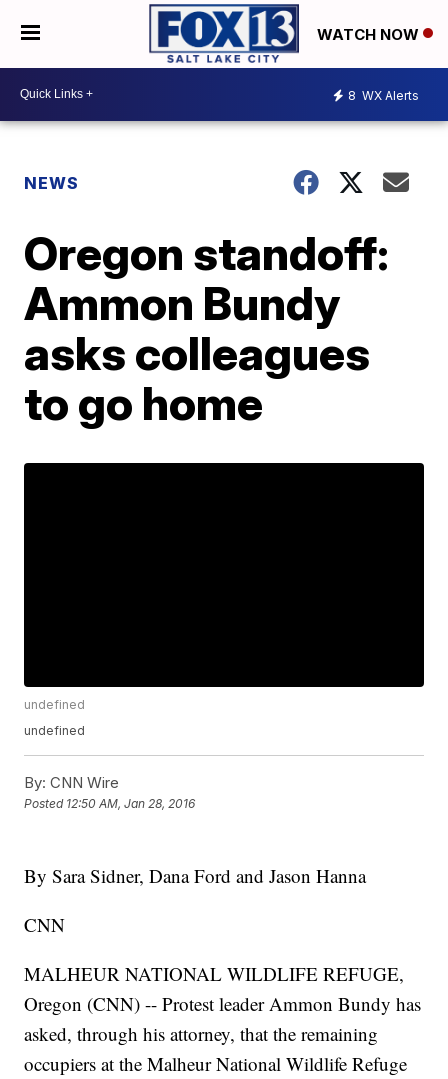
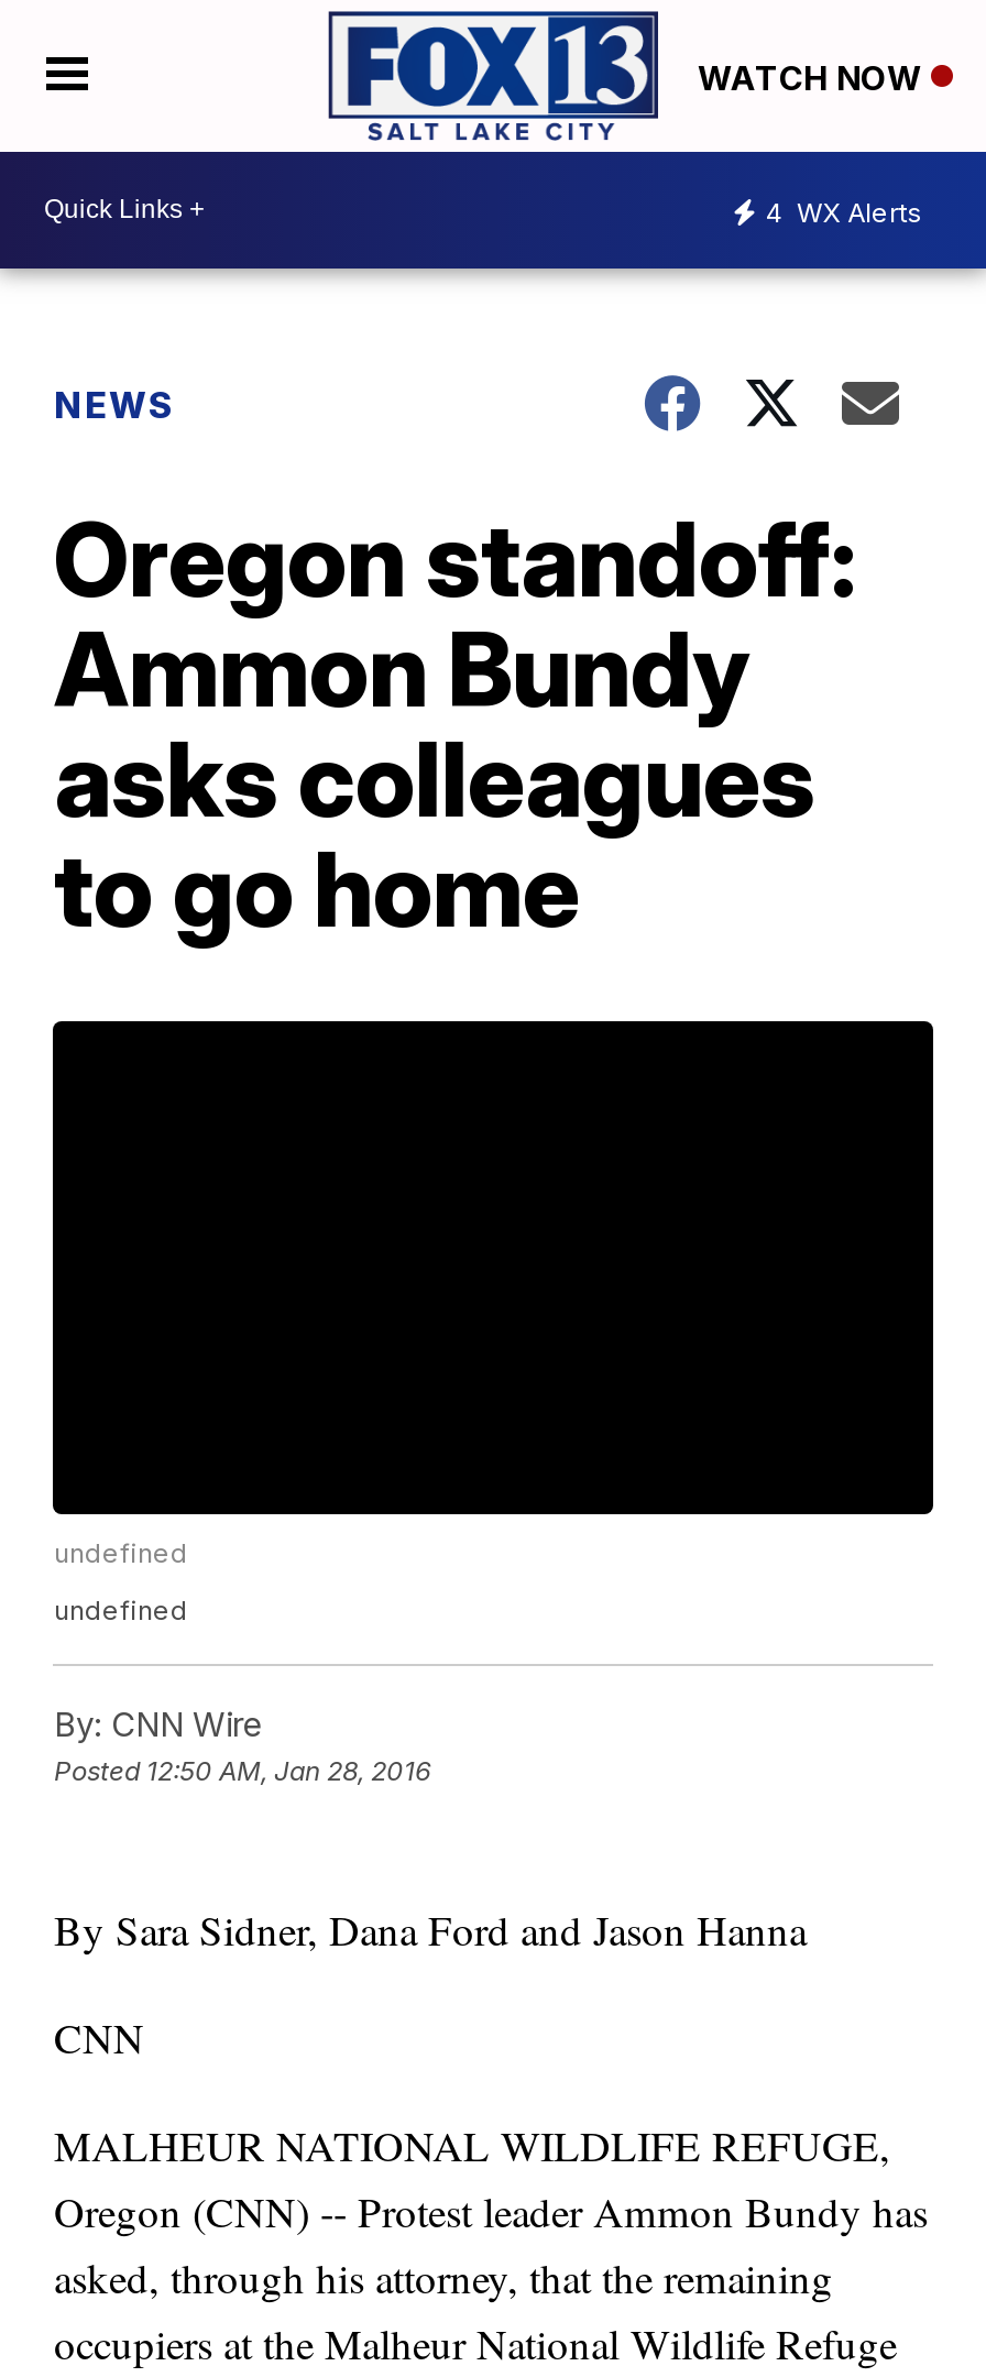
[348,88,419,103] 8 WX Alerts -> [766,196,922,229] 4 WX Alerts

